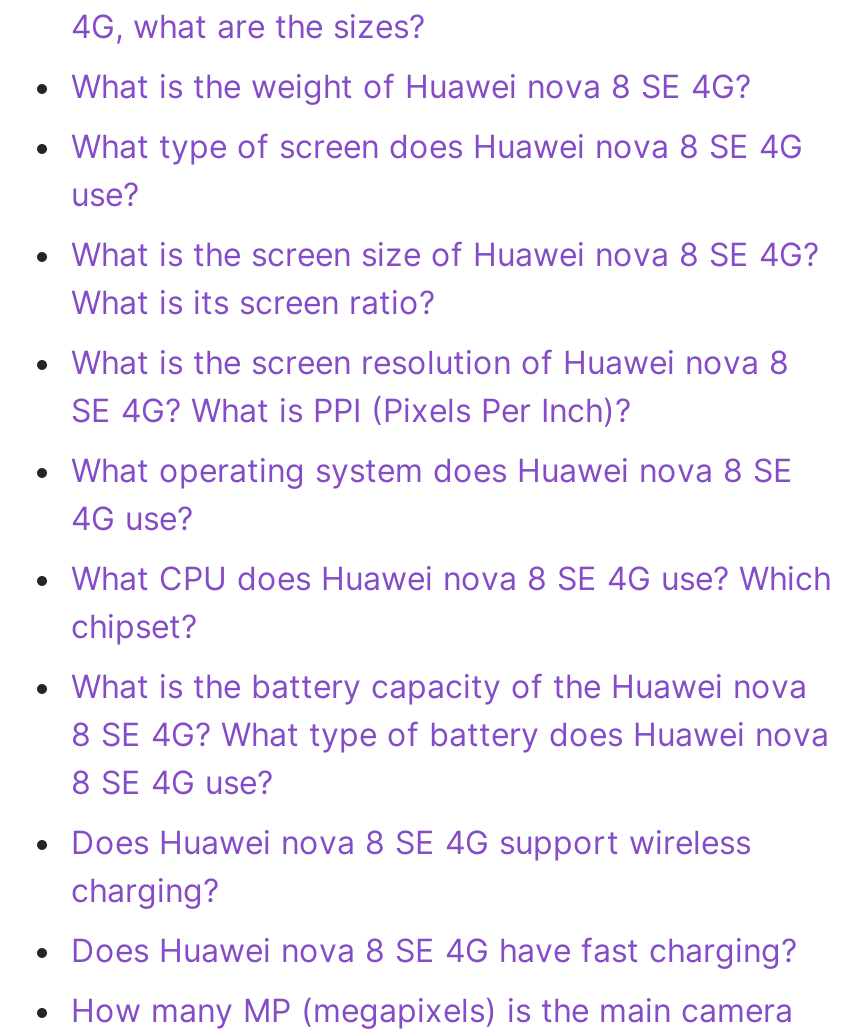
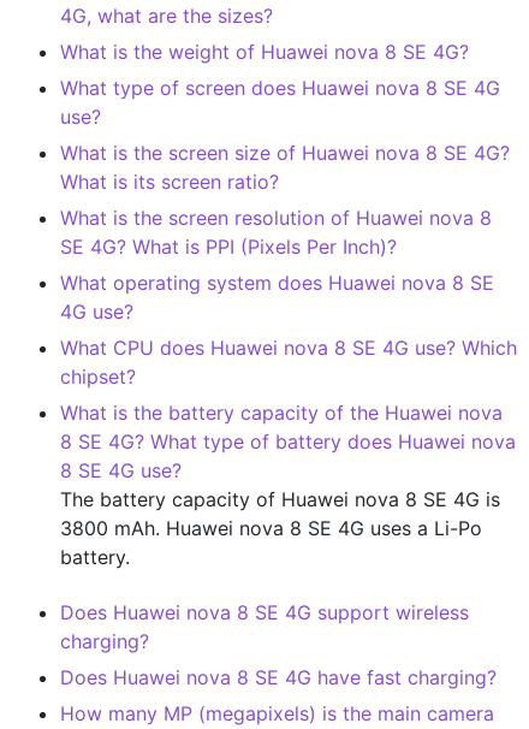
none -> [60,487,500,569] The battery capacity of Huawei nova 8 SE 4G is | 3800 mAh. Huawei nova 8 SE 4G uses a Li-Po | battery.

